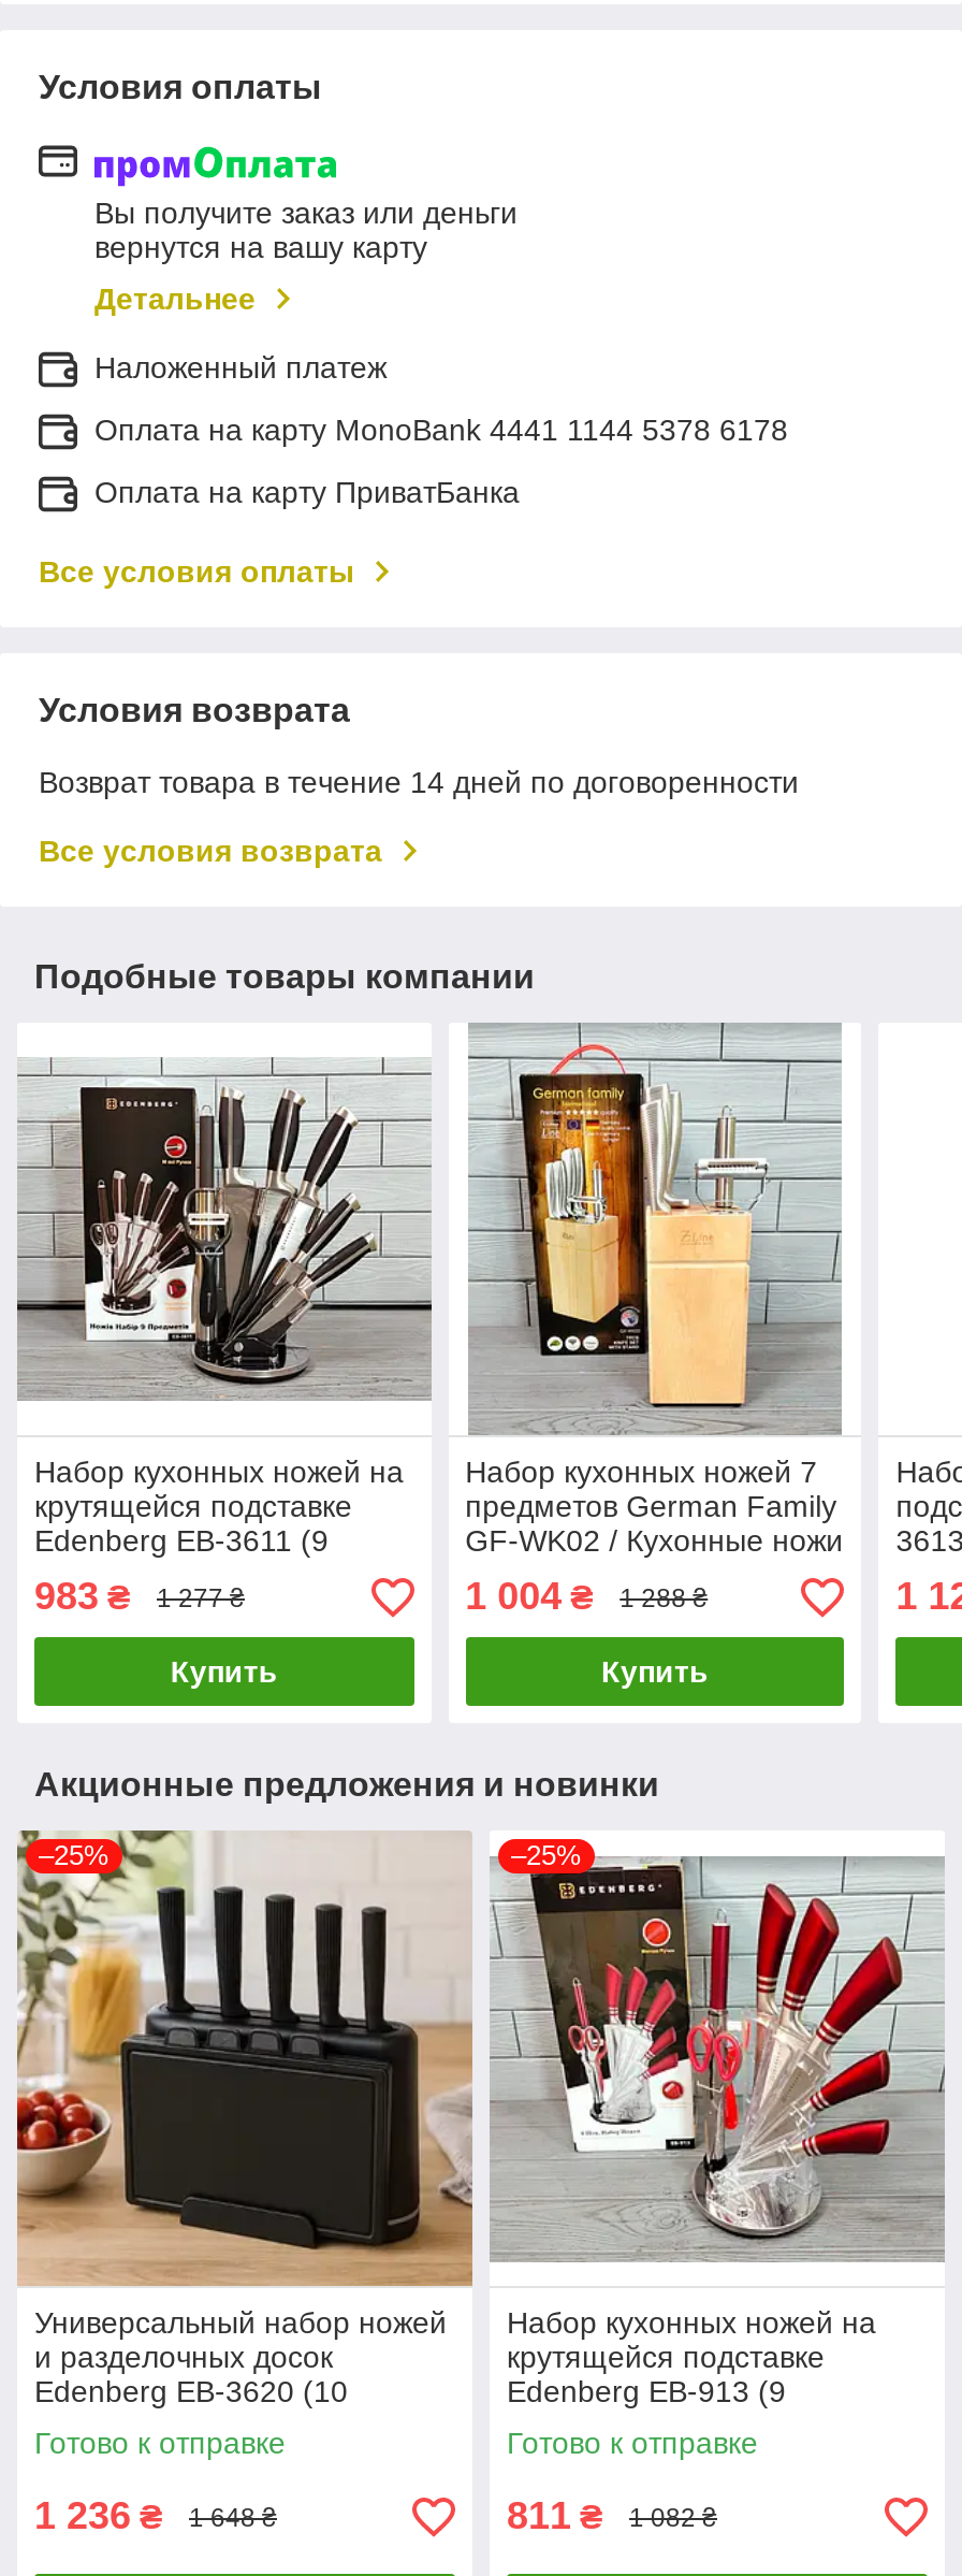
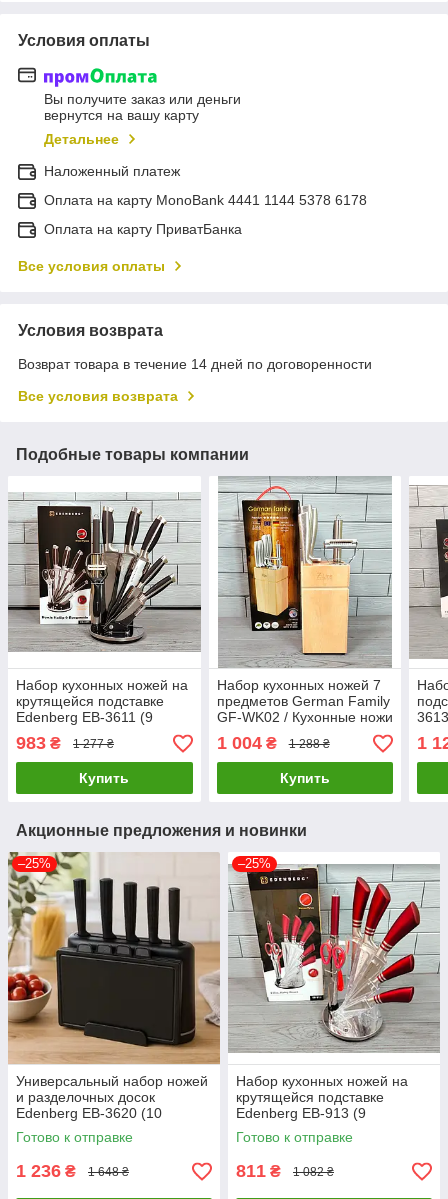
none -> [408,485,445,659] [image]

